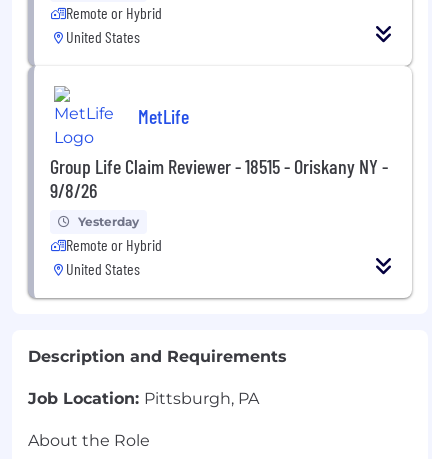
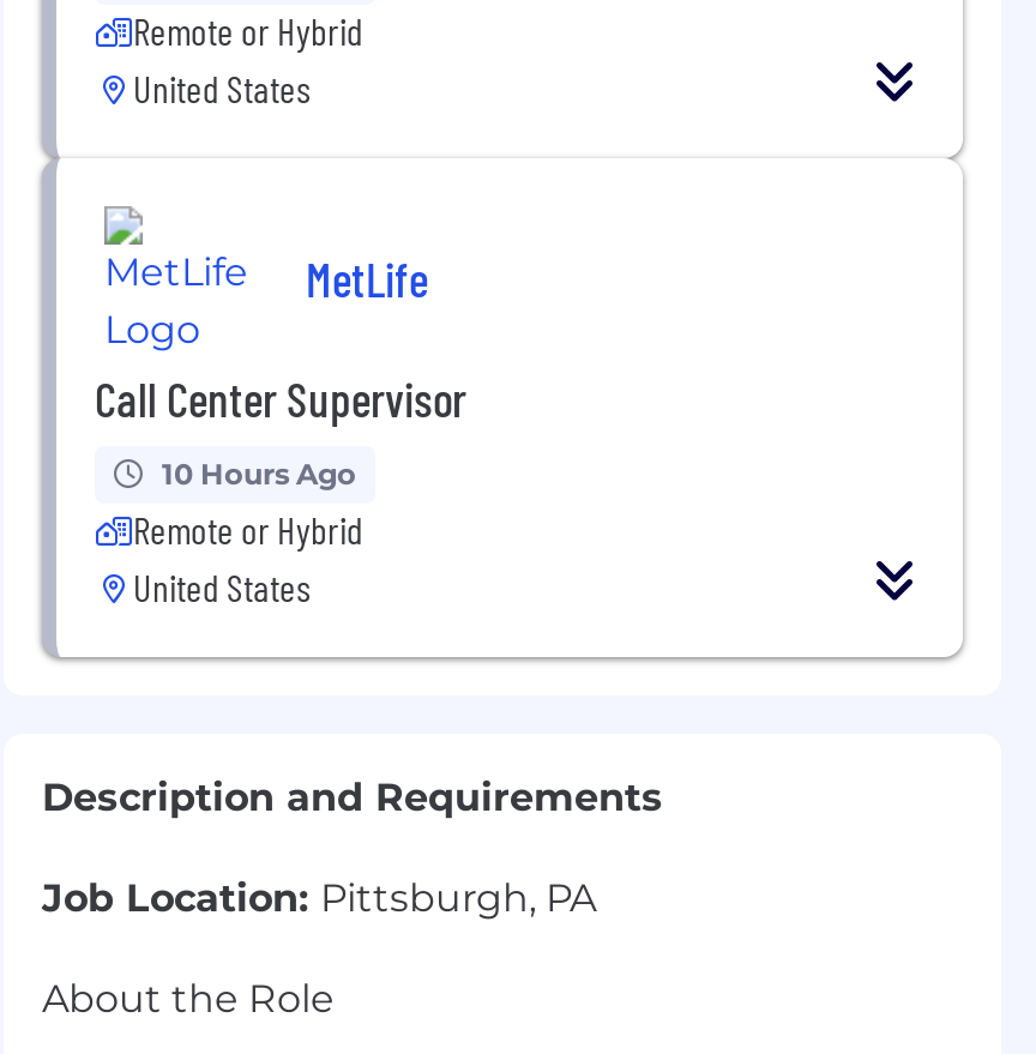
[50,154,388,202] Group Life Claim Reviewer - 18515 - Oriskany NY - | 9/8/26 -> [95,368,466,426] Call Center Supervisor
[78,214,139,229] Yesterday -> [162,455,356,491] 10 Hours Ago

